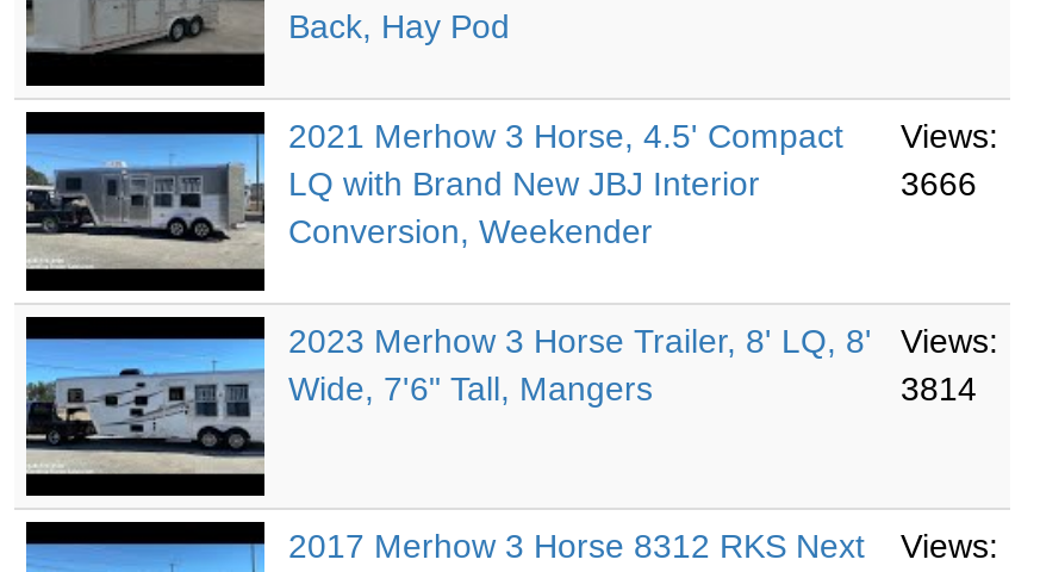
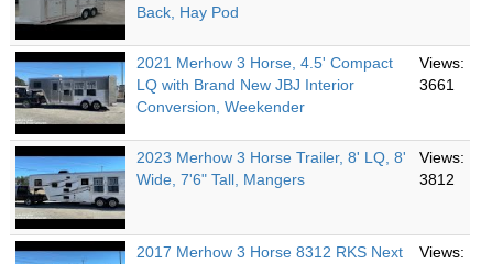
[901,163,977,201] 3666 -> [419,75,455,93] 3661
[901,368,977,406] 3814 -> [419,170,455,188] 3812

